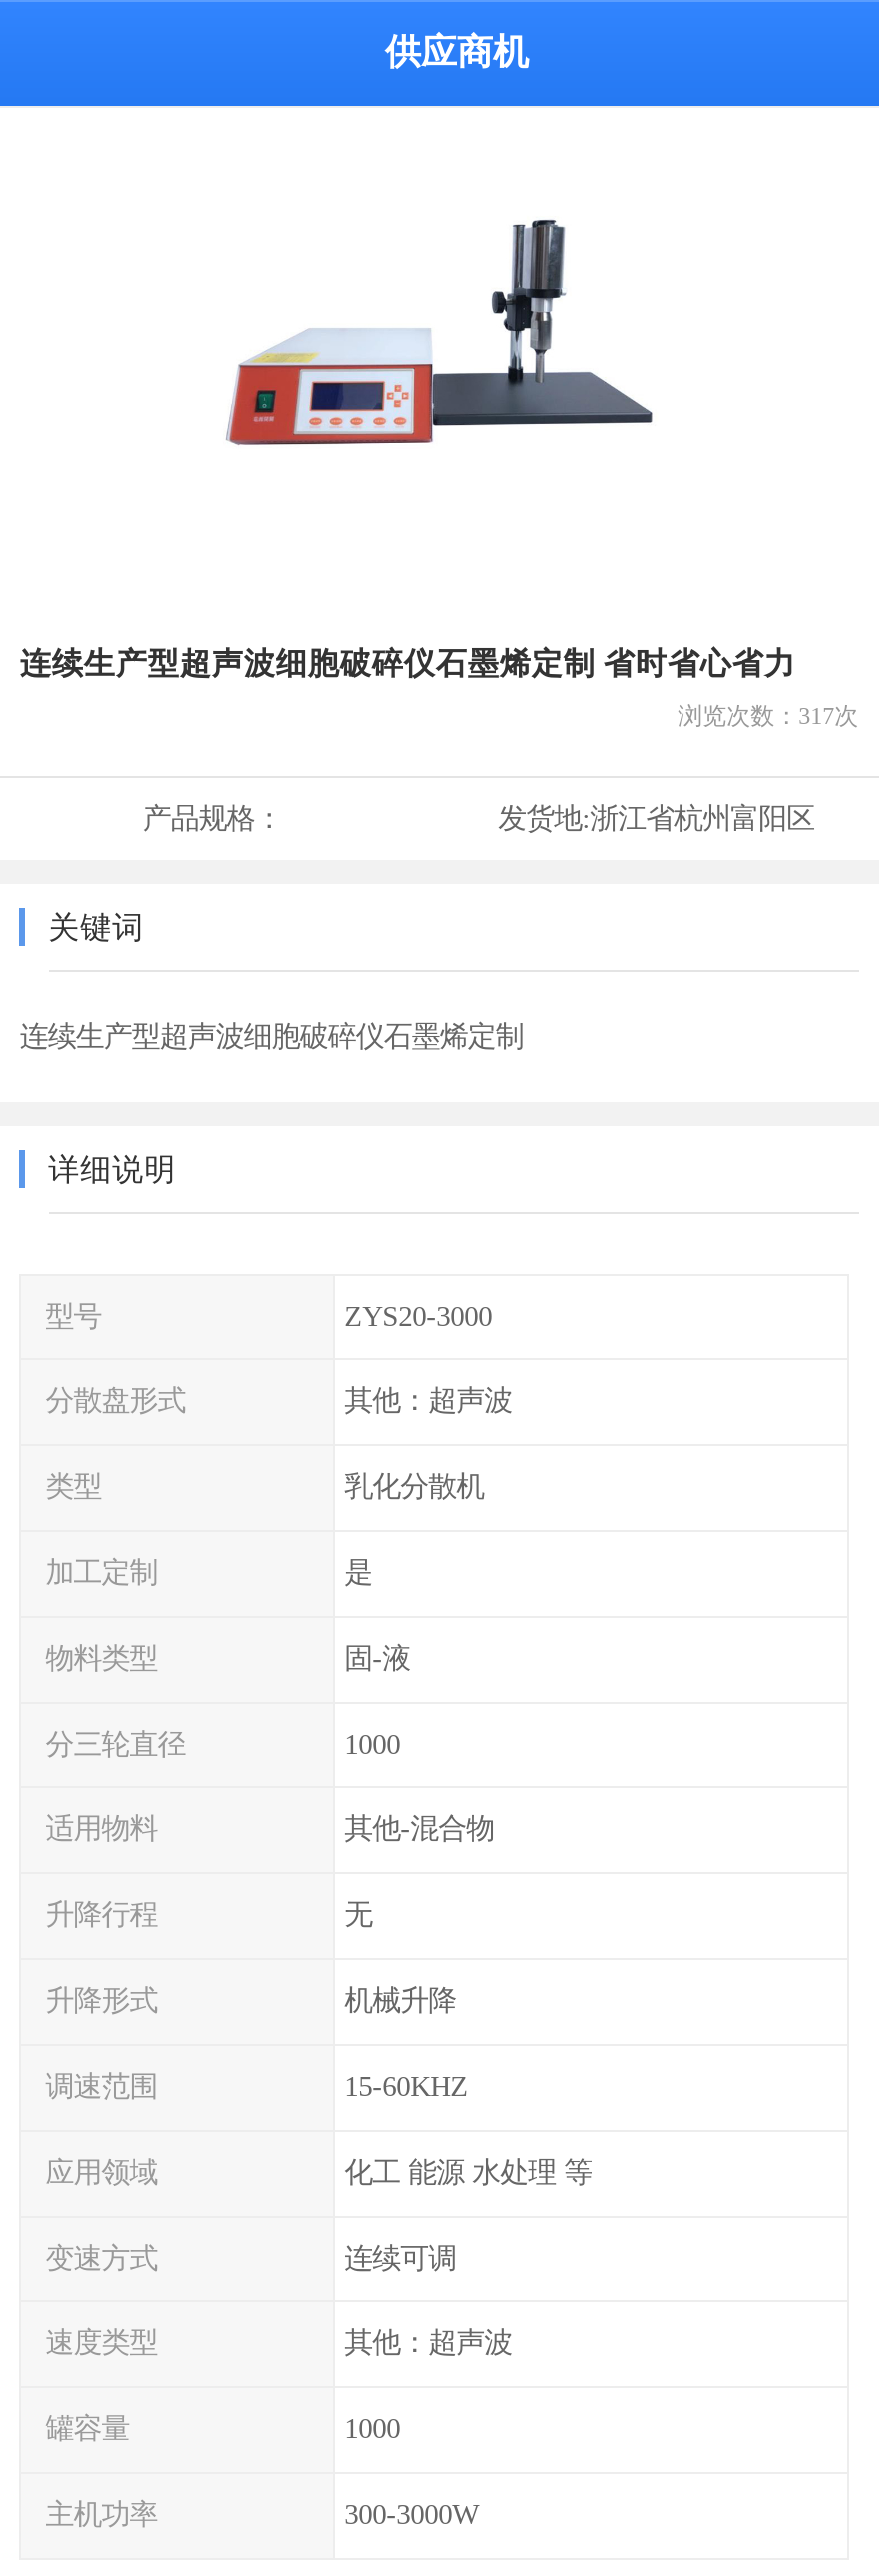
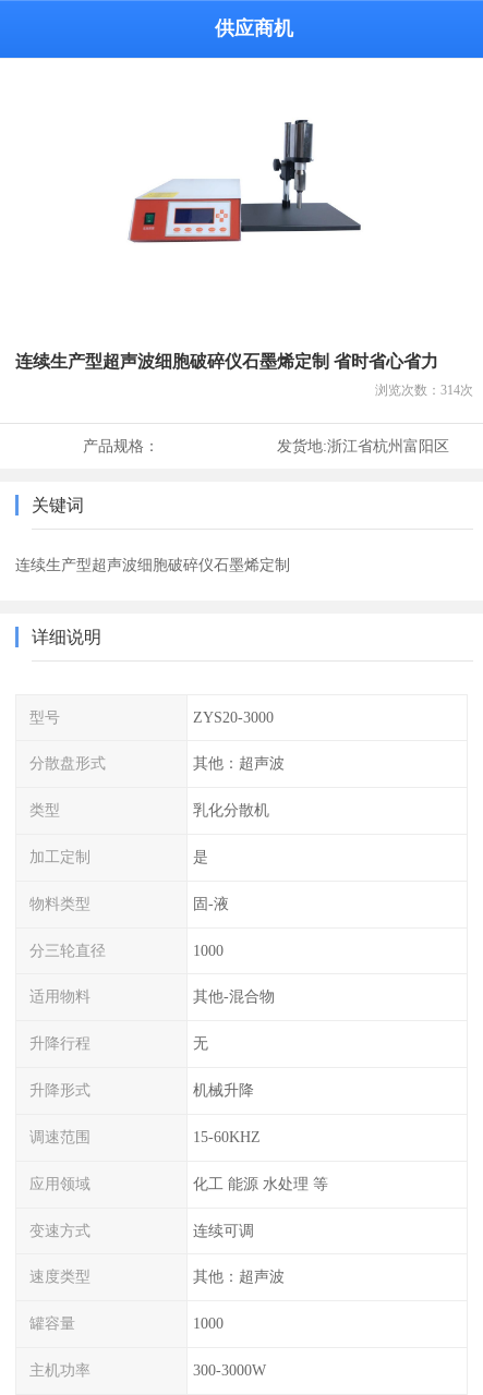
[678,701,858,729] 浏览次数：317次 -> [375,382,473,397] 浏览次数：314次

